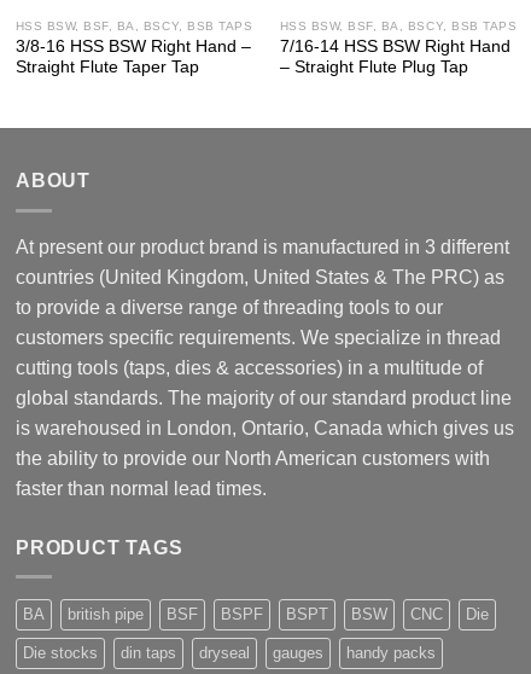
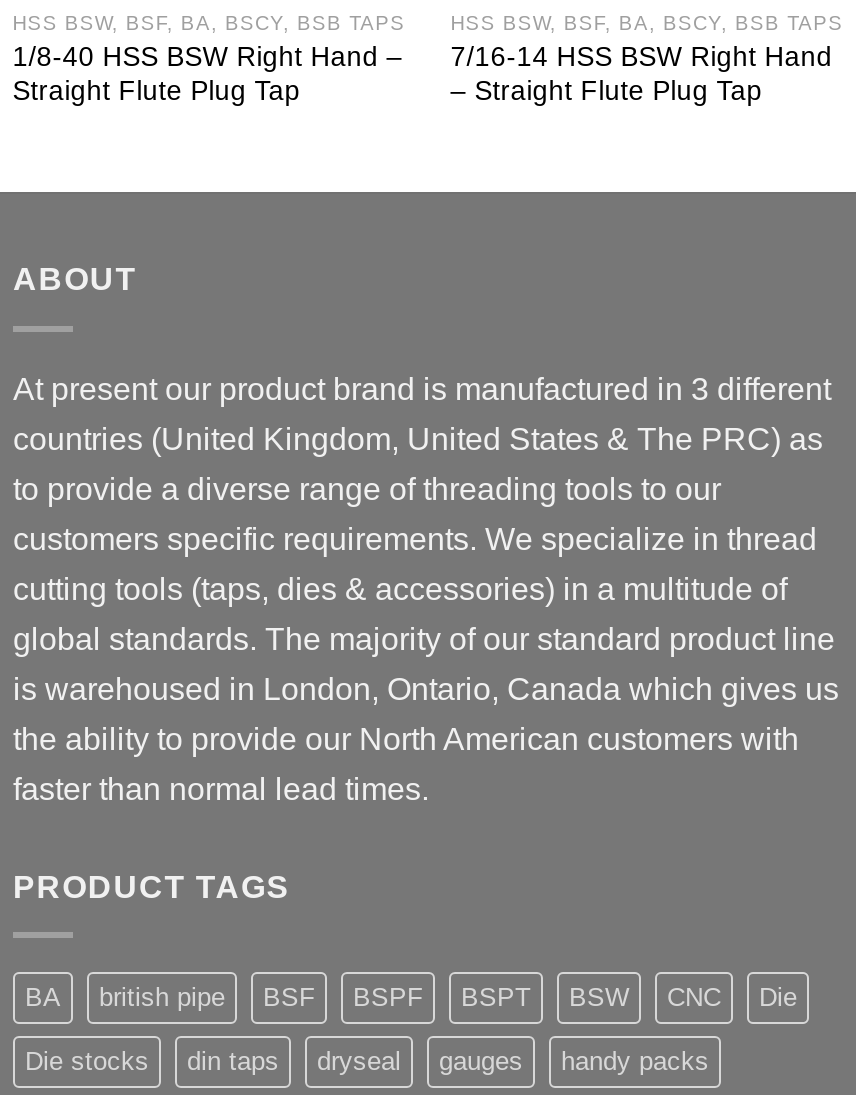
[15,38,251,56] 3/8-16 HSS BSW Right Hand – -> [13,42,403,72] 1/8-40 HSS BSW Right Hand –
[15,58,199,76] Straight Flute Taper Tap -> [13,76,301,106] Straight Flute Plug Tap

